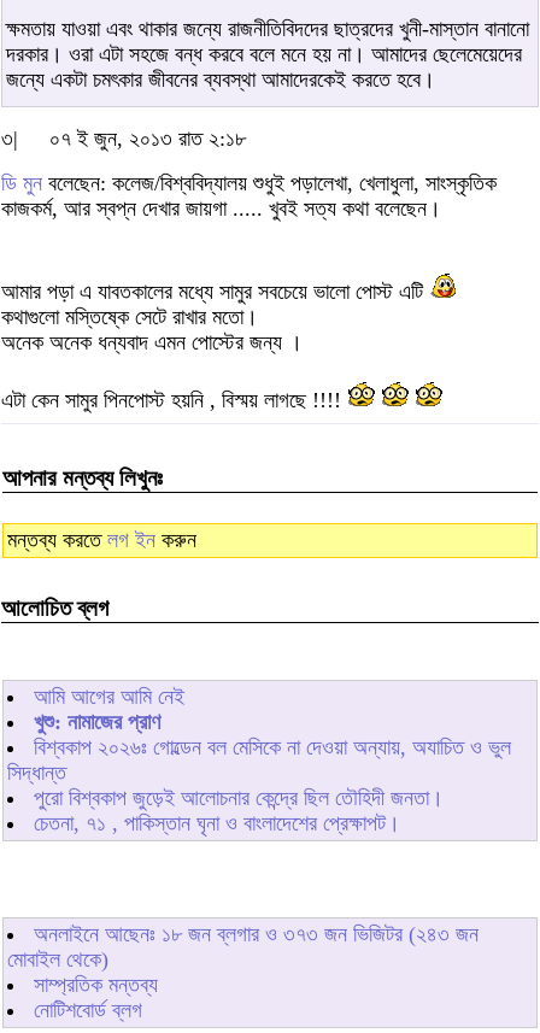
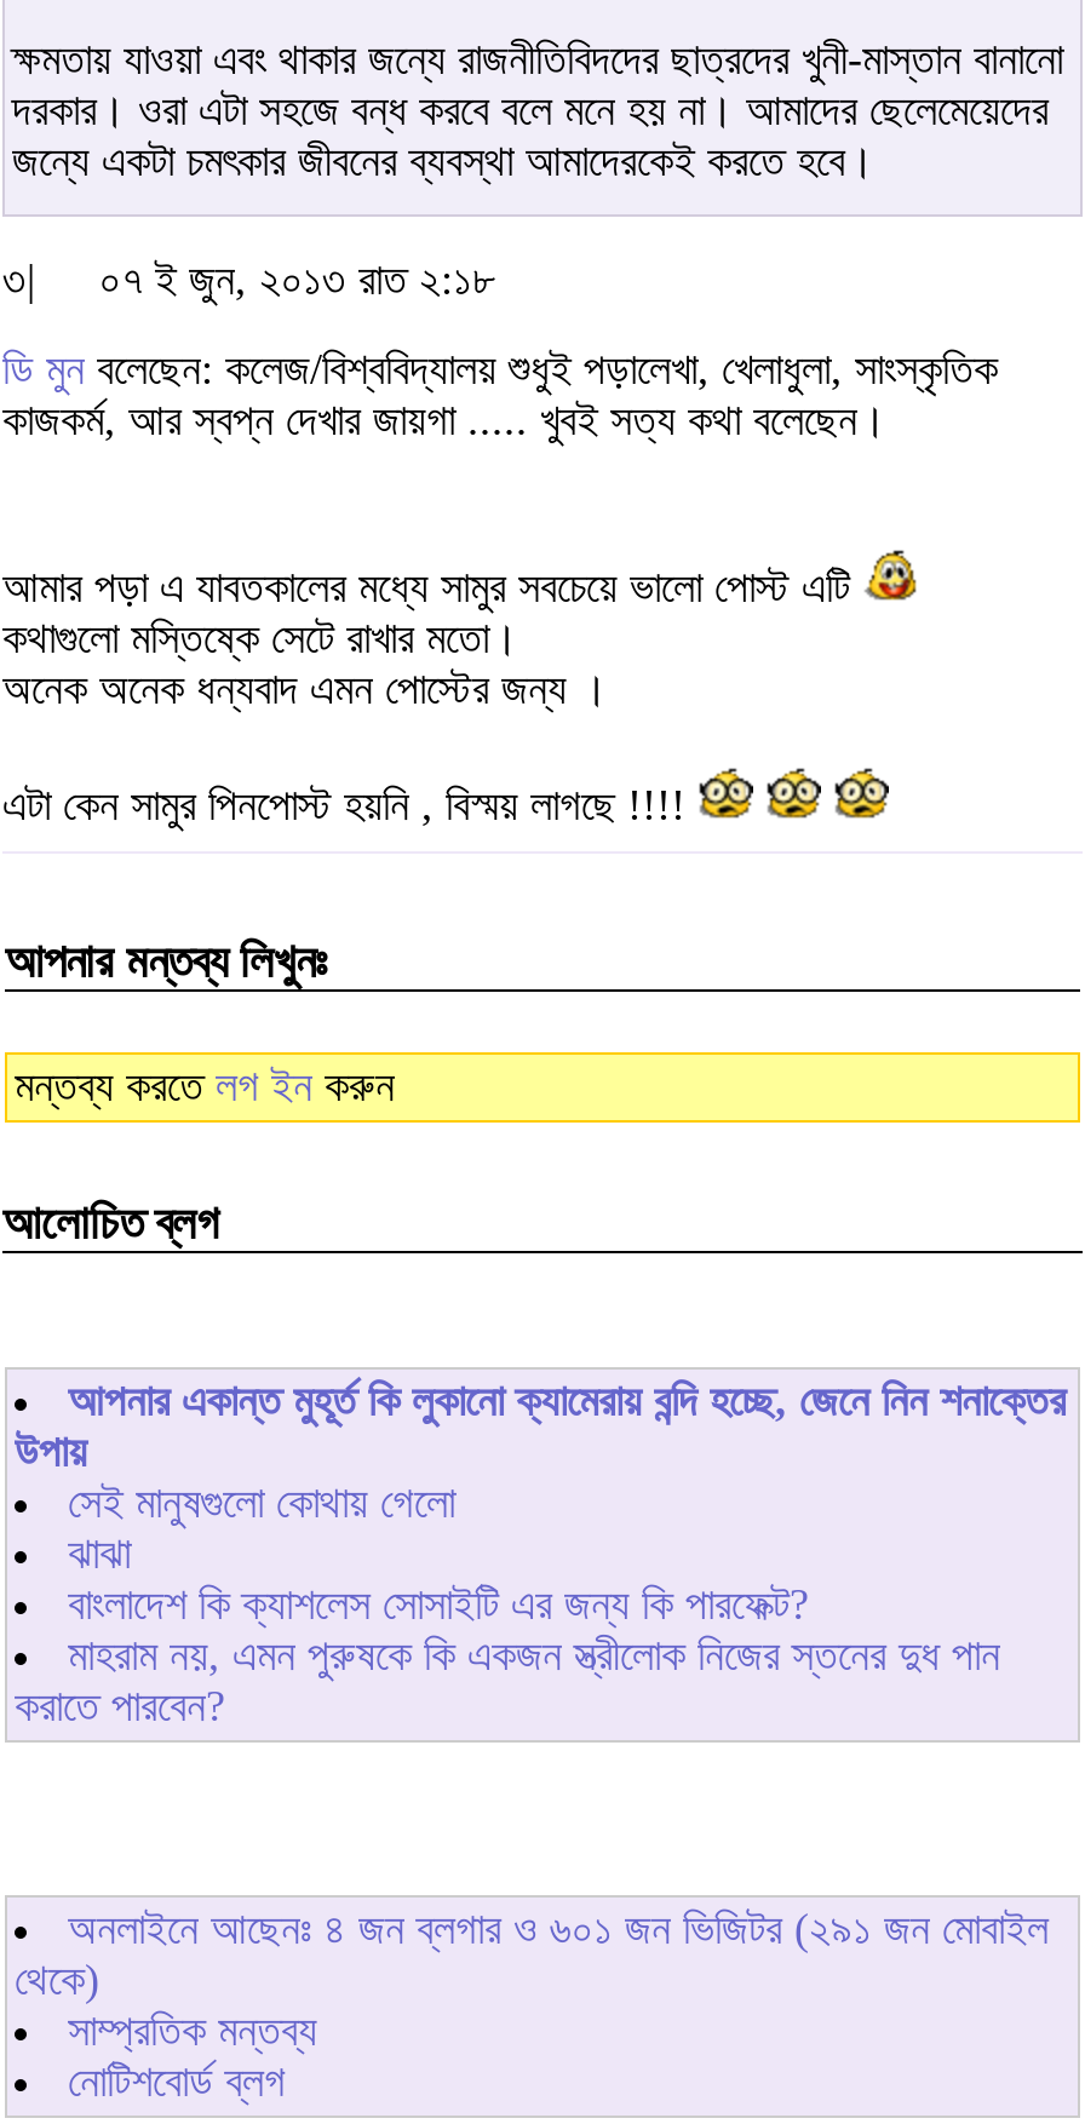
[7,684,511,835] আমি আগের আমি নেই | খুশু: নামাজের প্রাণ | বিশ্বকাপ ২০২৬ঃ গোল্ডেন বল মেসিকে না দেওয়া অন্যায়, অযাচিত ও ভুল | সিদ্ধান্ত | পুরো বিশ্বকাপ জুড়েই আলোচনার কেন্দ্রে ছিল তৌহিদী জনতা। | চেতনা, ৭১ , পাকিস্তান ঘৃনা ও বাংলাদেশের প্রেক্ষাপট। -> [15,1376,1066,1729] আপনার একান্ত মুহূর্ত কি লুকানো ক্যামেরায় বন্দি হচ্ছে, জেনে নিন শনাক্তের | উপায় | সেই মানুষগুলো কোথায় গেলো | ঝাঝা | বাংলাদেশ কি ক্যাশলেস সোসাইটি এর জন্য কি পারফেক্ট? | মাহরাম নয়, এমন পুরুষকে কি একজন স্ত্রীলোক নিজের স্তনের দুধ পান | করাতে পারবেন?
[7,922,479,971] অনলাইনে আছেনঃ ১৮ জন ব্লগার ও ৩৭৩ জন ভিজিটর (২৪৩ জন | মোবাইল থেকে) -> [15,1904,1049,2003] অনলাইনে আছেনঃ ৪ জন ব্লগার ও ৬০১ জন ভিজিটর (২৯১ জন মোবাইল | থেকে)

